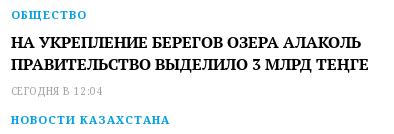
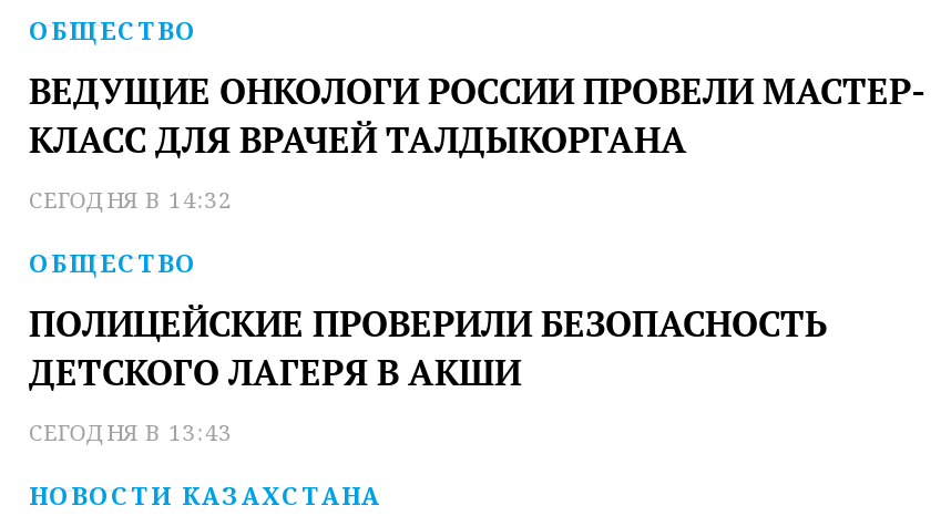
[11,31,369,98] НА УКРЕПЛЕНИЕ БЕРЕГОВ ОЗЕРА АЛАКОЛЬ | ПРАВИТЕЛЬСТВО ВЫДЕЛИЛО 3 МЛРД ТЕҢГЕ | СЕГОДНЯ В 12:04 -> [29,67,927,448] ВЕДУЩИЕ ОНКОЛОГИ РОССИИ ПРОВЕЛИ МАСТЕР- | КЛАСС ДЛЯ ВРАЧЕЙ ТАЛДЫКОРГАНА | СЕГОДНЯ В 14:32 | ОБЩЕСТВО | ПОЛИЦЕЙСКИЕ ПРОВЕРИЛИ БЕЗОПАСНОСТЬ | ДЕТСКОГО ЛАГЕРЯ В АКШИ | СЕГОДНЯ В 13:43

